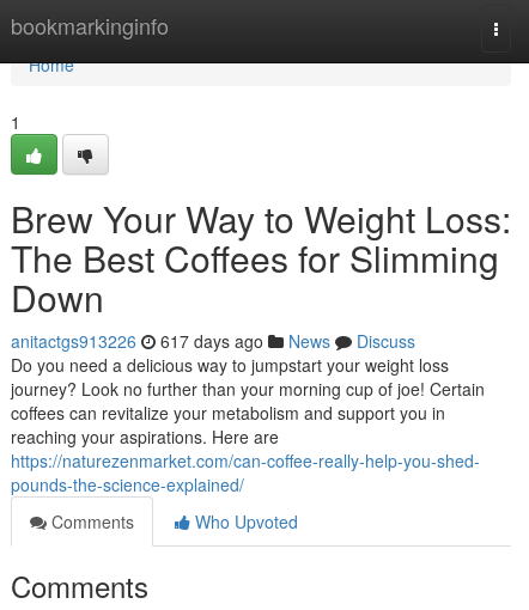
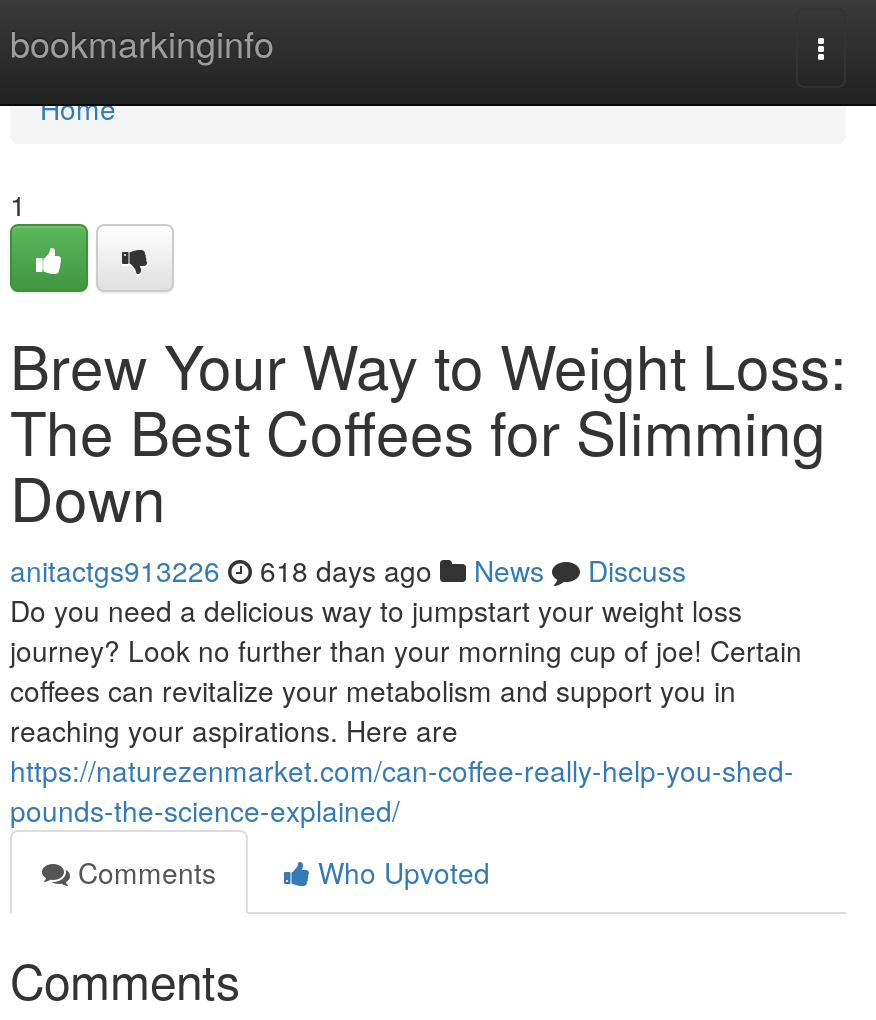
[11,329,415,353] anitactgs913226 617 days ago News Discuss -> [10,550,686,590] anitactgs913226 618 days ago News Discuss

